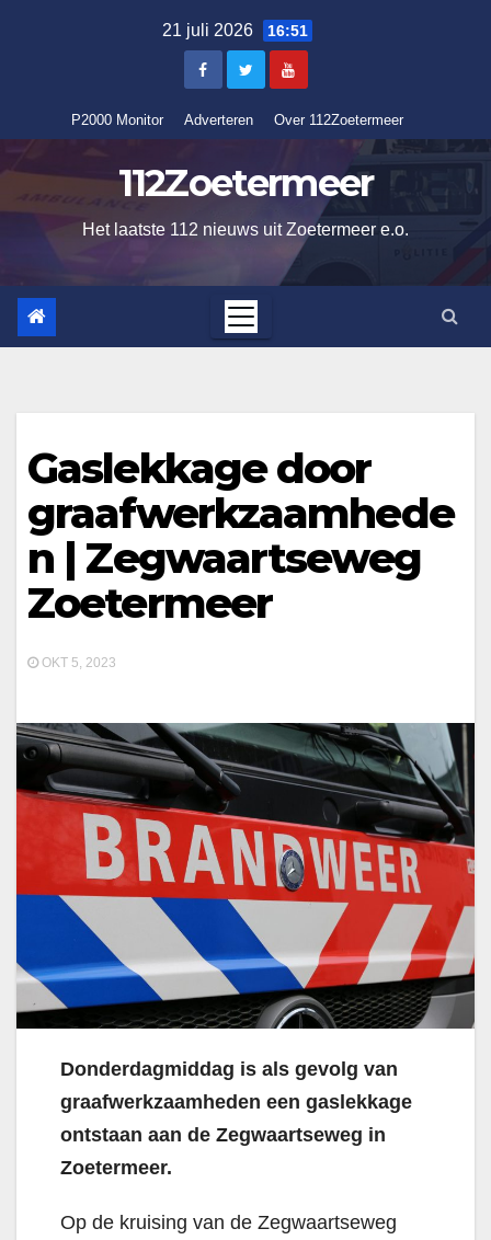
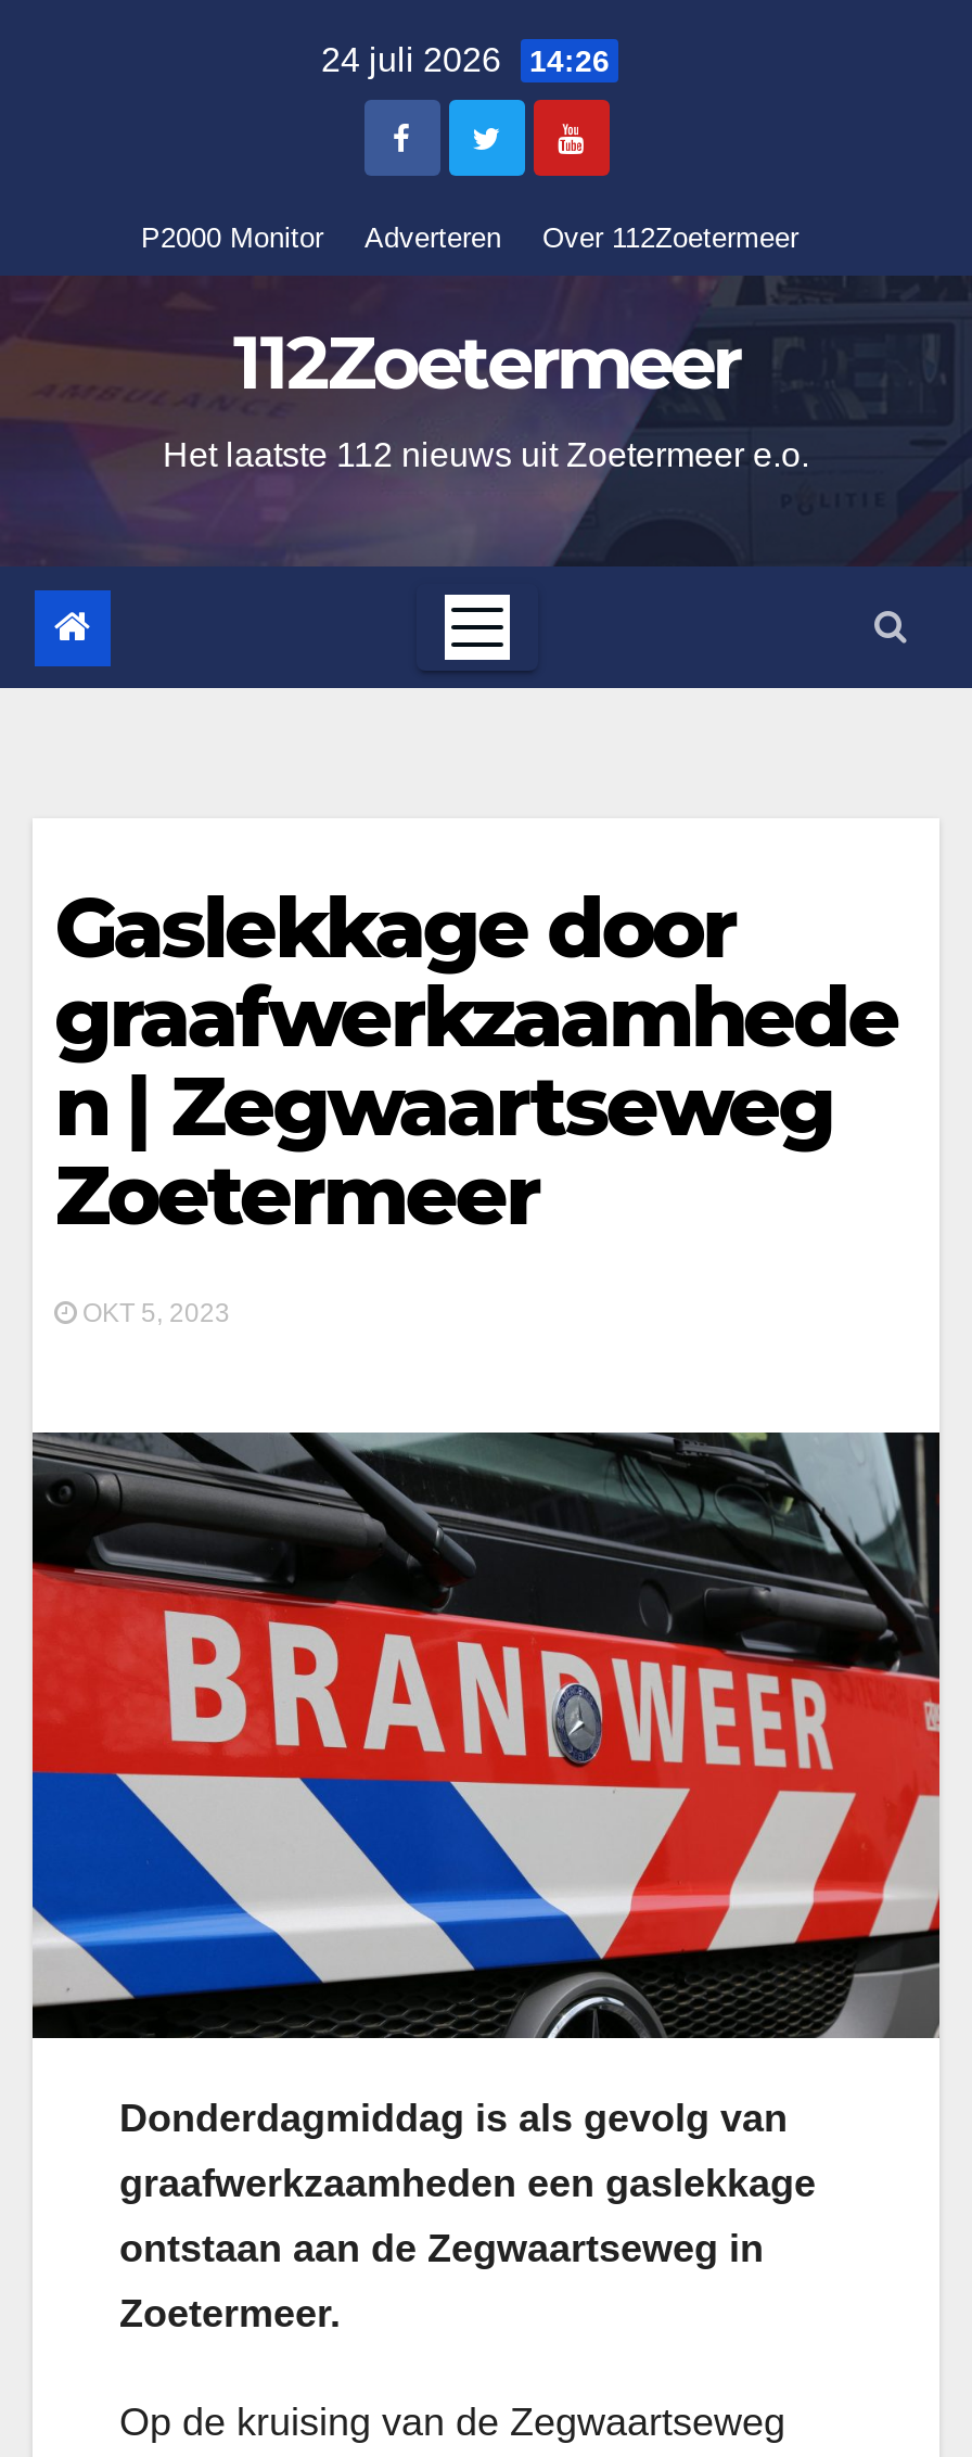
[162,21,308,39] 21 juli 2026 16:51 -> [321,41,610,78] 24 juli 2026 14:26

